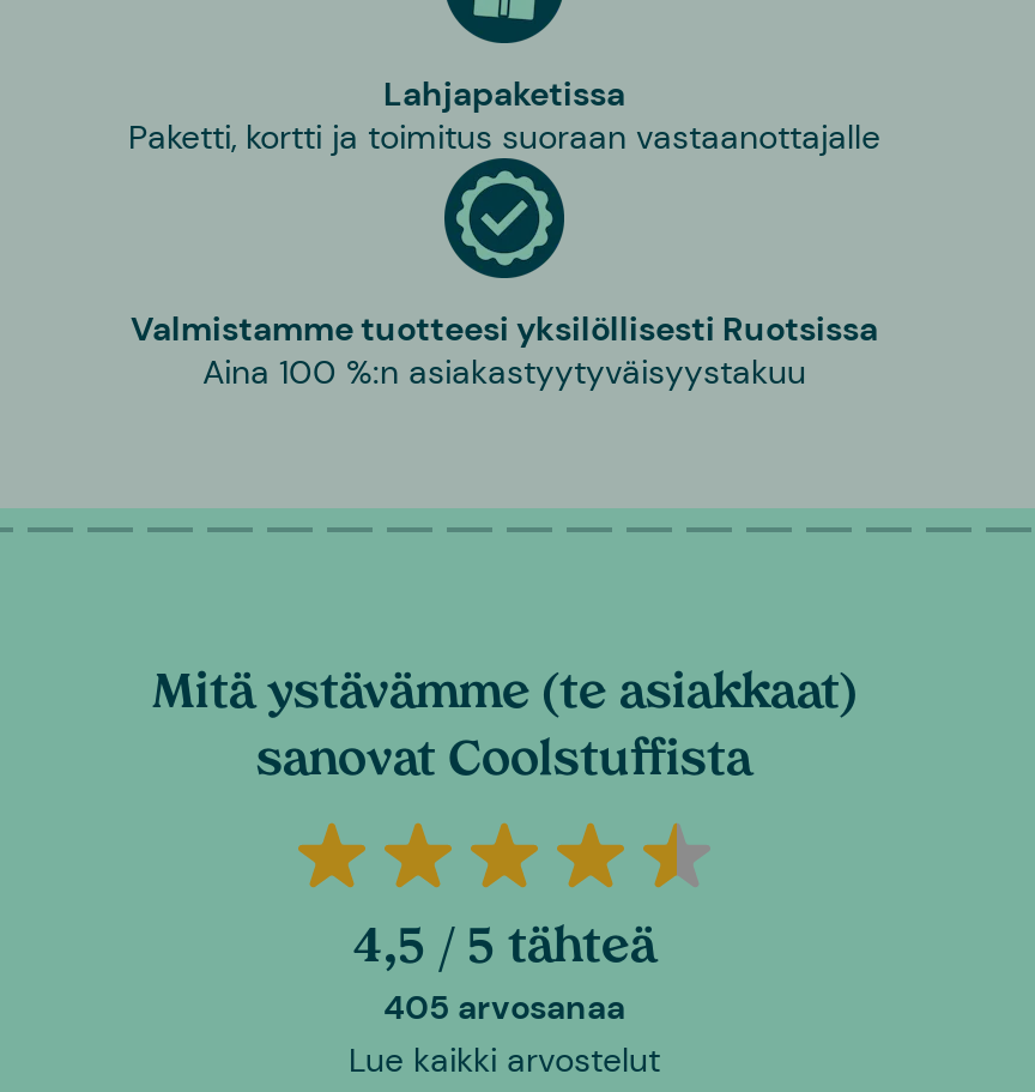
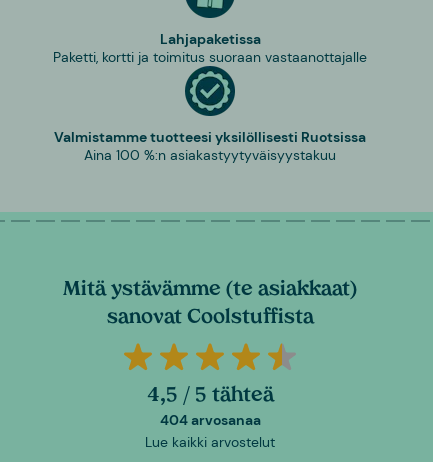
[383,985,625,1028] 405 arvosanaa -> [159,411,260,429] 404 arvosanaa

